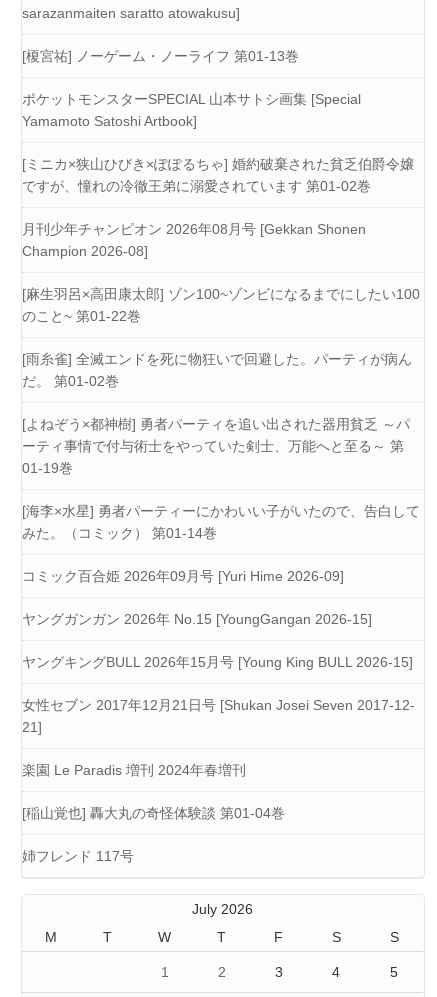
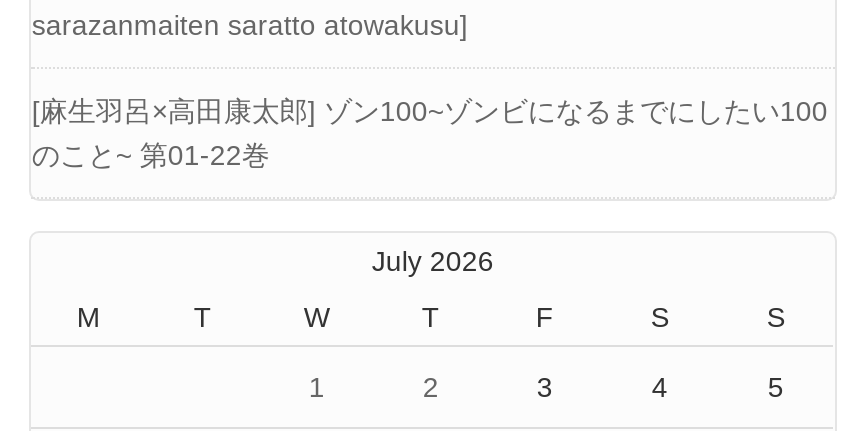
[22,48,414,259] [榎宮祐] ノーゲーム・ノーライフ 第01-13巻 | ポケットモンスターSPECIAL 山本サトシ画集 [Special | Yamamoto Satoshi Artbook] | [ミニカ×狭山ひびき×ぽぽるちゃ] 婚約破棄された貧乏伯爵令嬢 | ですが、憧れの冷徹王弟に溺愛されています 第01-02巻 | 月刊少年チャンピオン 2026年08月号 [Gekkan Shonen | Champion 2026-08] -> none
[22,351,420,864] [雨糸雀] 全滅エンドを死に物狂いで回避した。パーティが病ん | だ。 第01-02巻 | [よねぞう×都神樹] 勇者パーティを追い出された器用貧乏 ～パ | ーティ事情で付与術士をやっていた剣士、万能へと至る～ 第 | 01-19巻 | [海李×水星] 勇者パーティーにかわいい子がいたので、告白して | みた。（コミック） 第01-14巻 | コミック百合姫 2026年09月号 [Yuri Hime 2026-09] | ヤングガンガン 2026年 No.15 [YoungGangan 2026-15] | ヤングキングBULL 2026年15月号 [Young King BULL 2026-15] | 女性セブン 2017年12月21日号 [Shukan Josei Seven 2017-12- | 21] | 楽園 Le Paradis 増刊 2024年春増刊 | [稲山覚也] 轟大丸の奇怪体験談 第01-04巻 | 姉フレンド 117号 -> none

